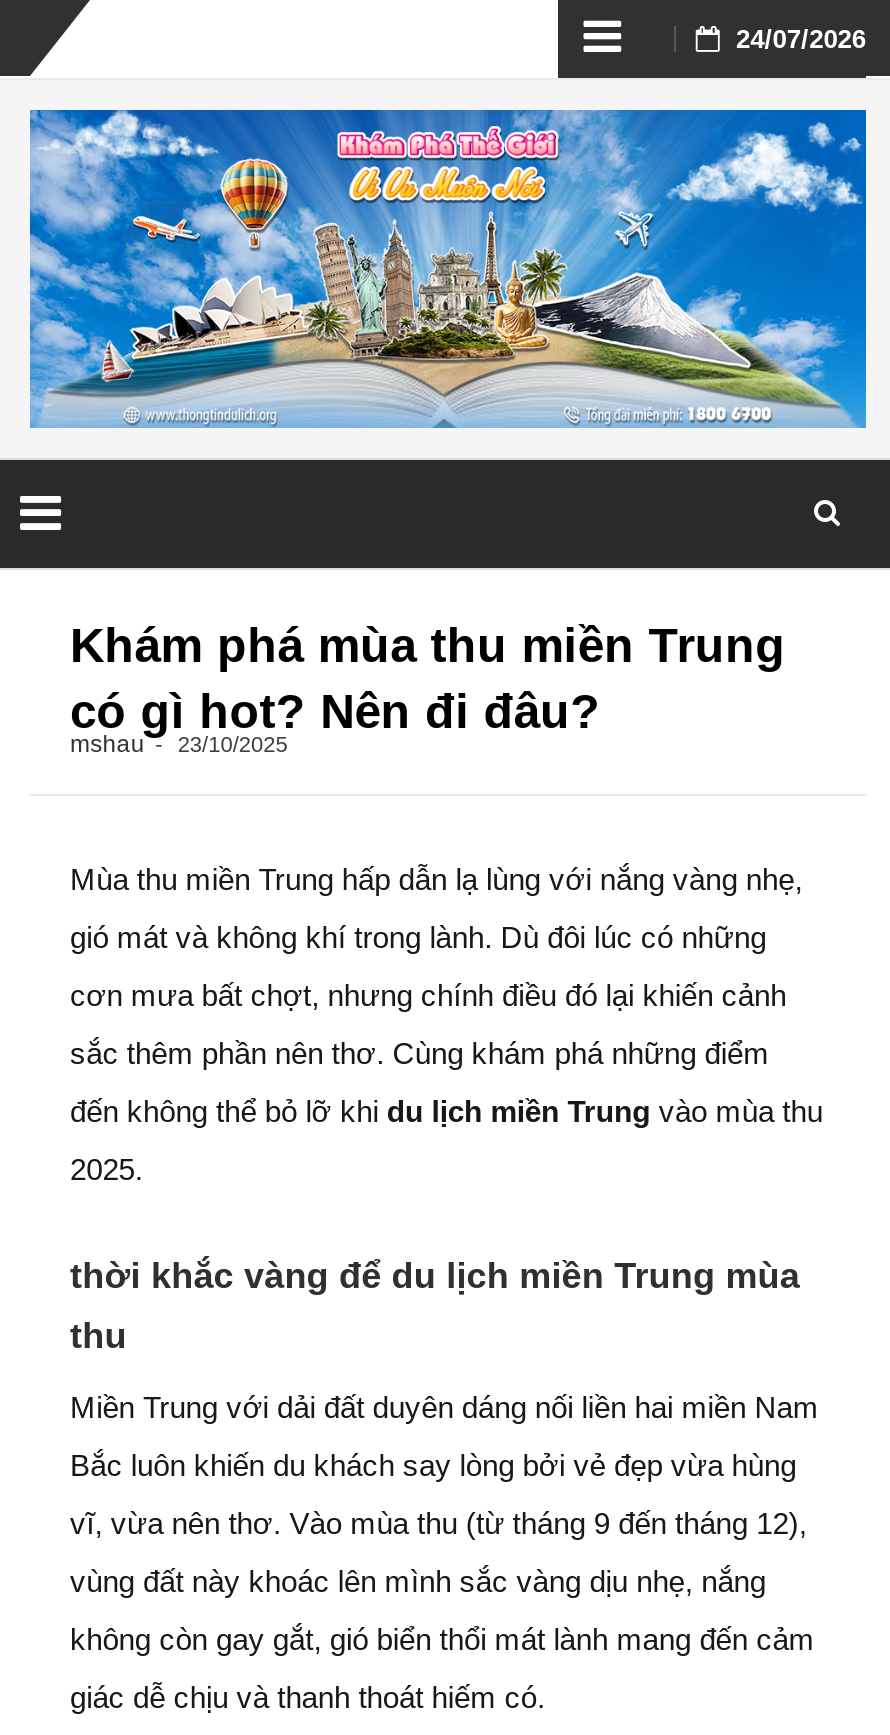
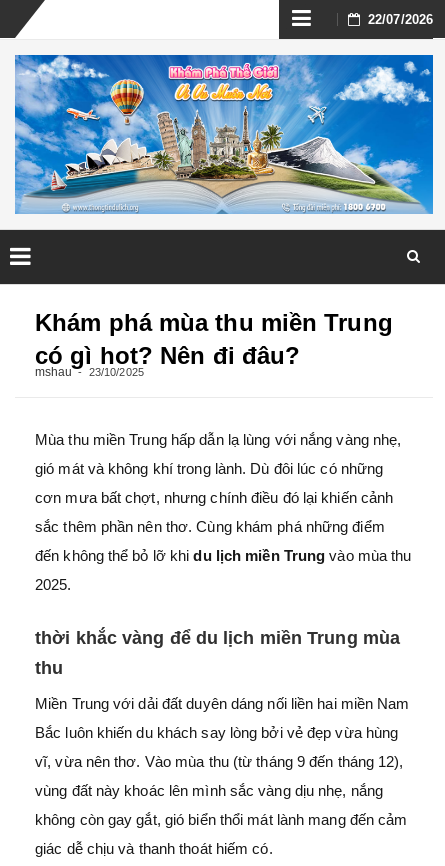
[736,24,866,54] 24/07/2026 -> [368,12,433,27] 22/07/2026

